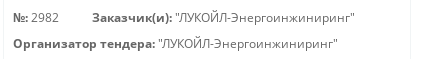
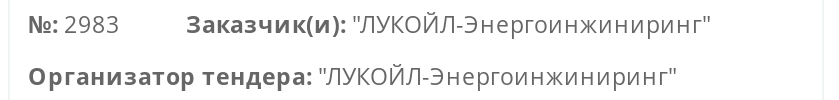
[13,10,59,25] №: 2982 -> [28,9,120,39] №: 2983

